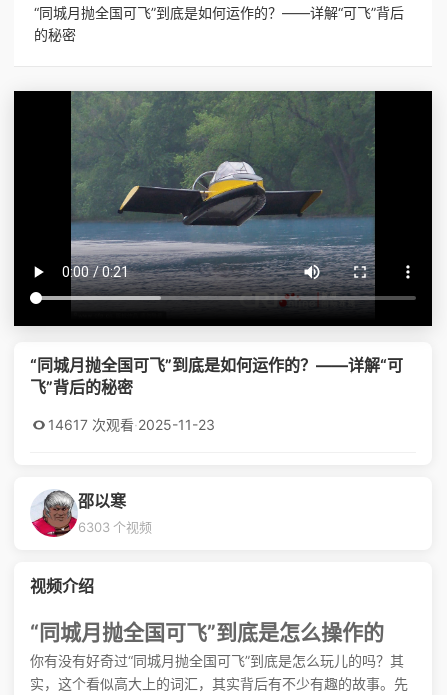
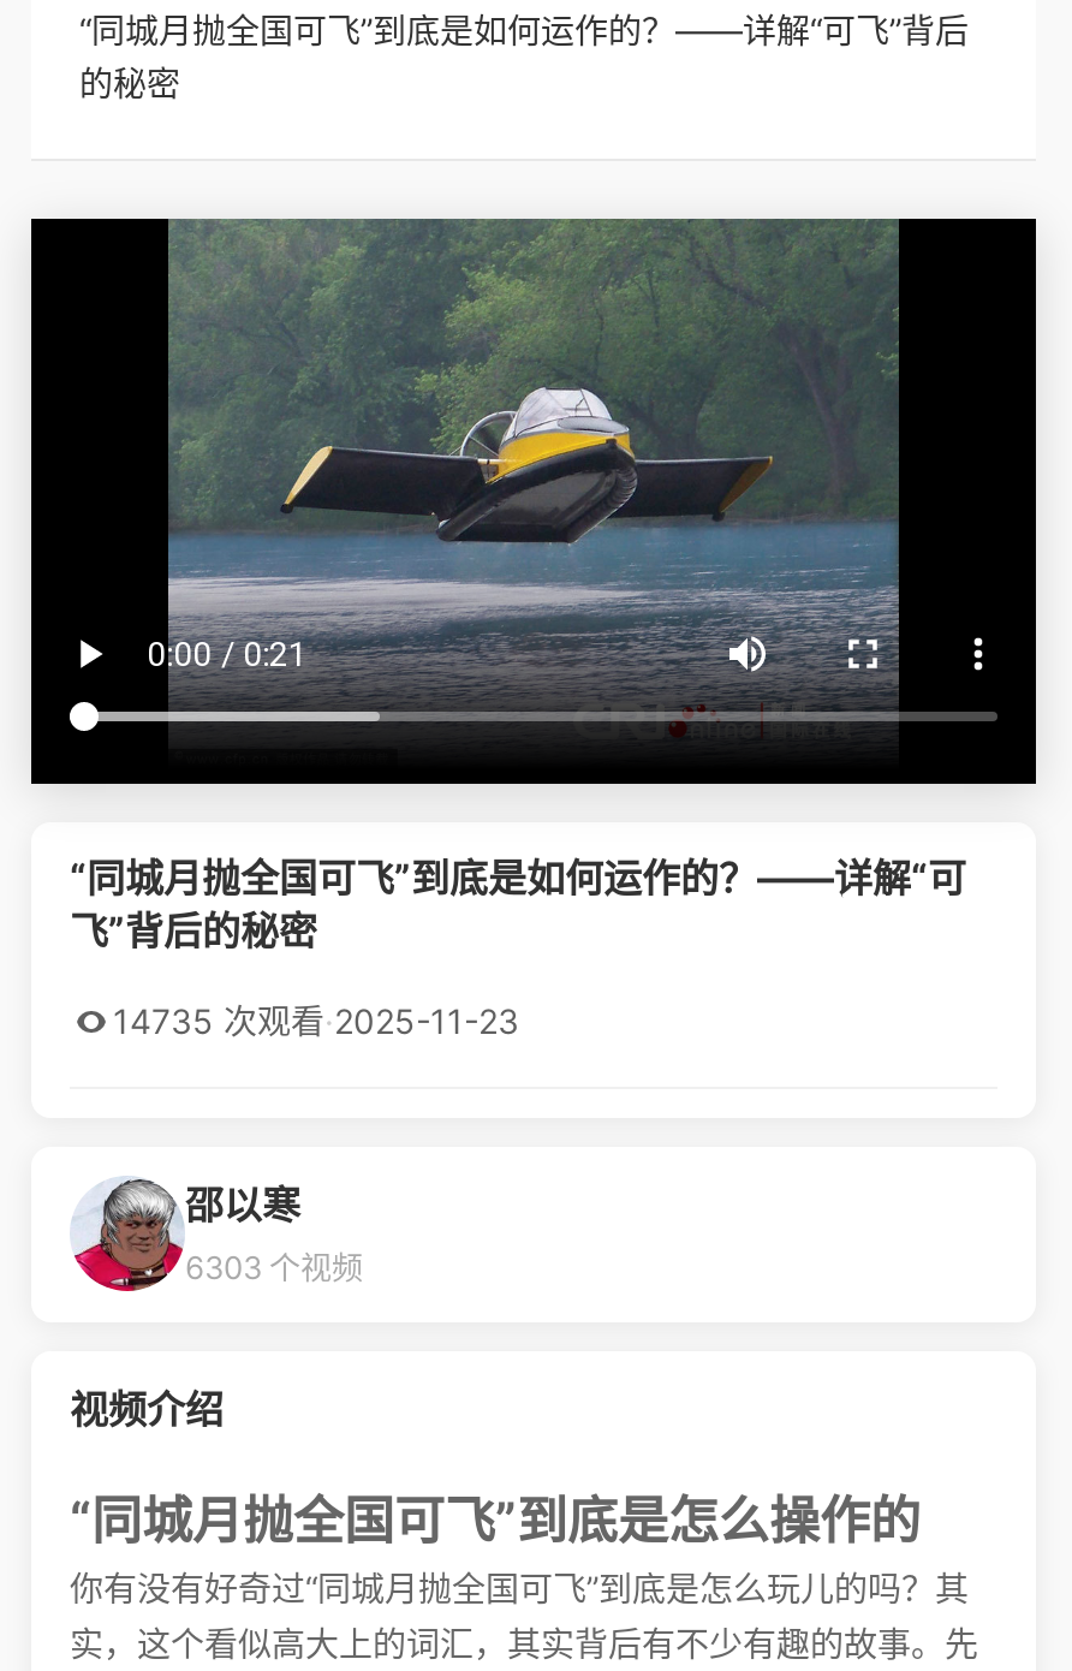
[48,418,215,432] 14617 次观看· 2025-11-23 -> [113,1004,519,1038] 14735 次观看· 2025-11-23

